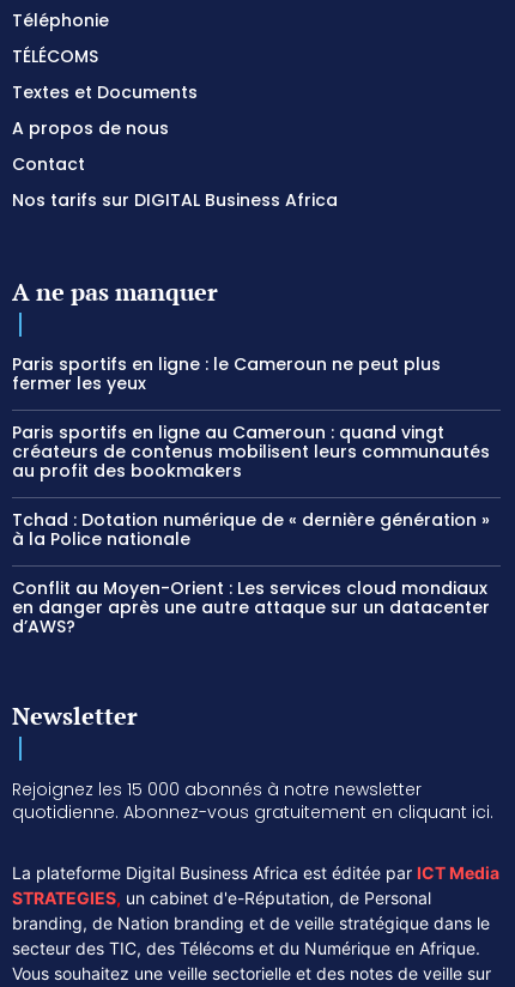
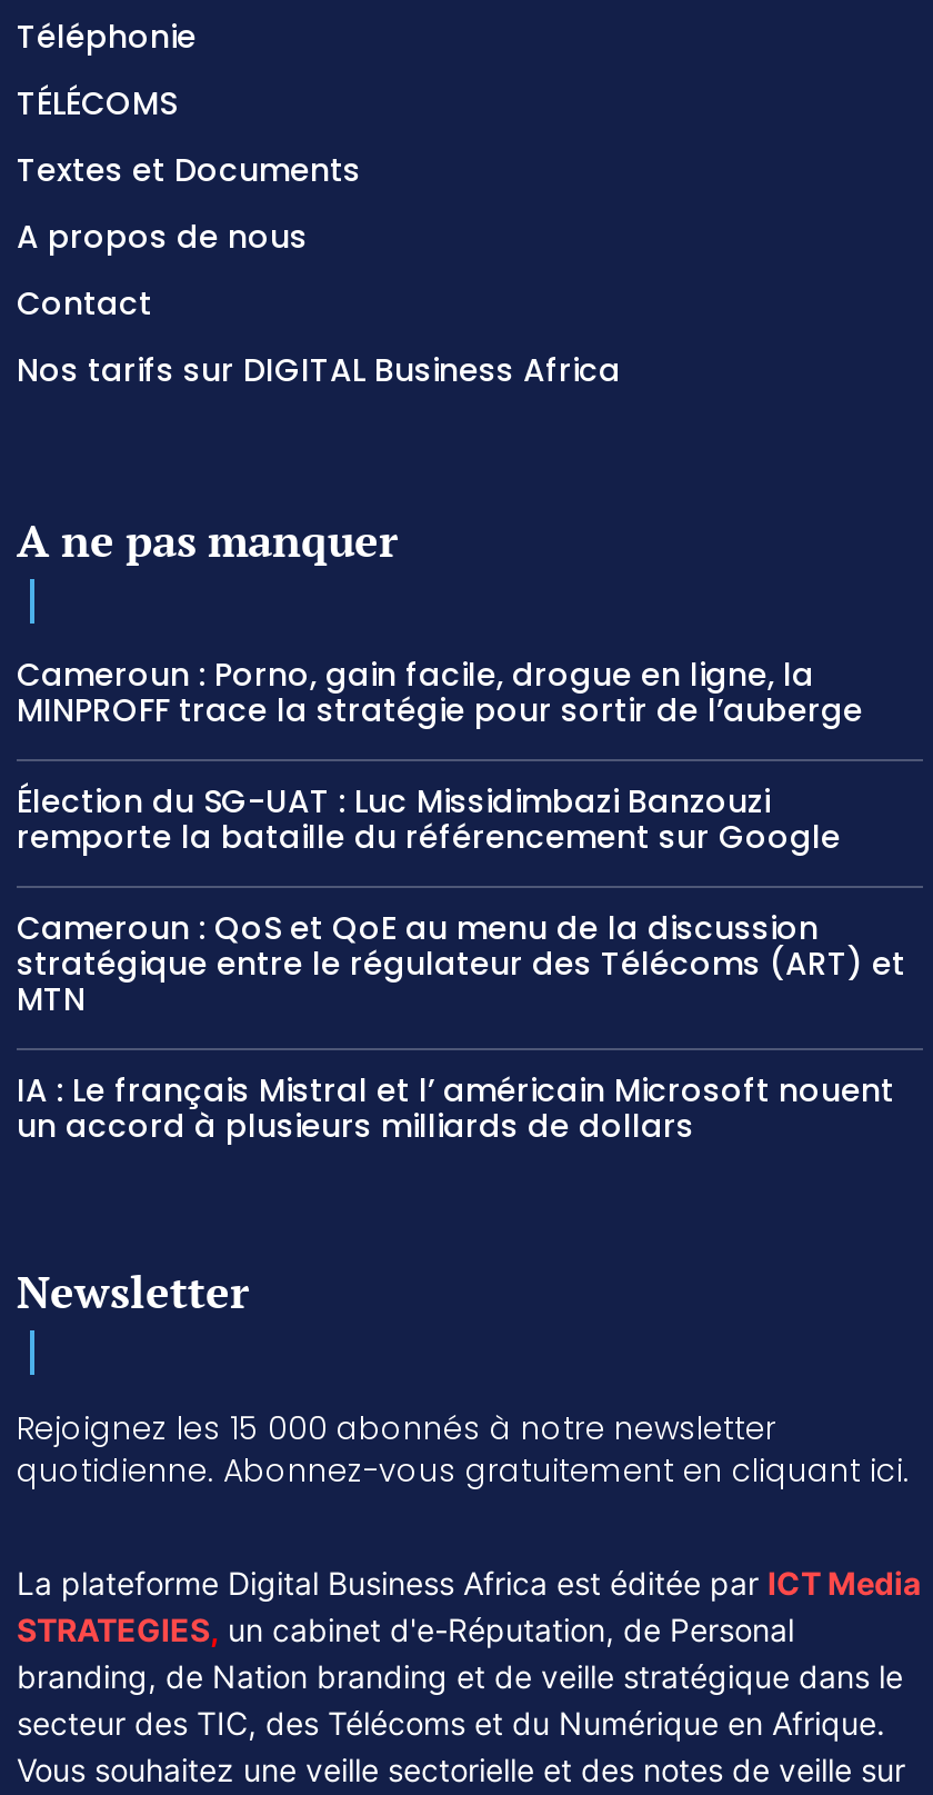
[12,353,441,396] Paris sportifs en ligne : le Cameroun ne peut plus | fermer les yeux -> [17,654,872,734] Cameroun : Porno, gain facile, drogue en ligne, la | MINPROFF trace la stratégie pour sortir de l’auberge
[12,421,490,483] Paris sportifs en ligne au Cameroun : quand vingt | créateurs de contenus mobilisent leurs communautés | au profit des bookmakers -> [17,780,841,860] Élection du SG-UAT : Luc Missidimbazi Banzouzi | remporte la bataille du référencement sur Google
[12,508,490,552] Tchad : Dotation numérique de « dernière génération » | à la Police nationale -> [17,907,905,1023] Cameroun : QoS et QoE au menu de la discussion | stratégique entre le régulateur des Télécoms (ART) et | MTN
[12,577,490,639] Conflit au Moyen-Orient : Les services cloud mondiaux | en danger après une autre attaque sur un datacenter | d’AWS? -> [17,1069,894,1149] IA : Le français Mistral et l’ américain Microsoft nouent | un accord à plusieurs milliards de dollars

